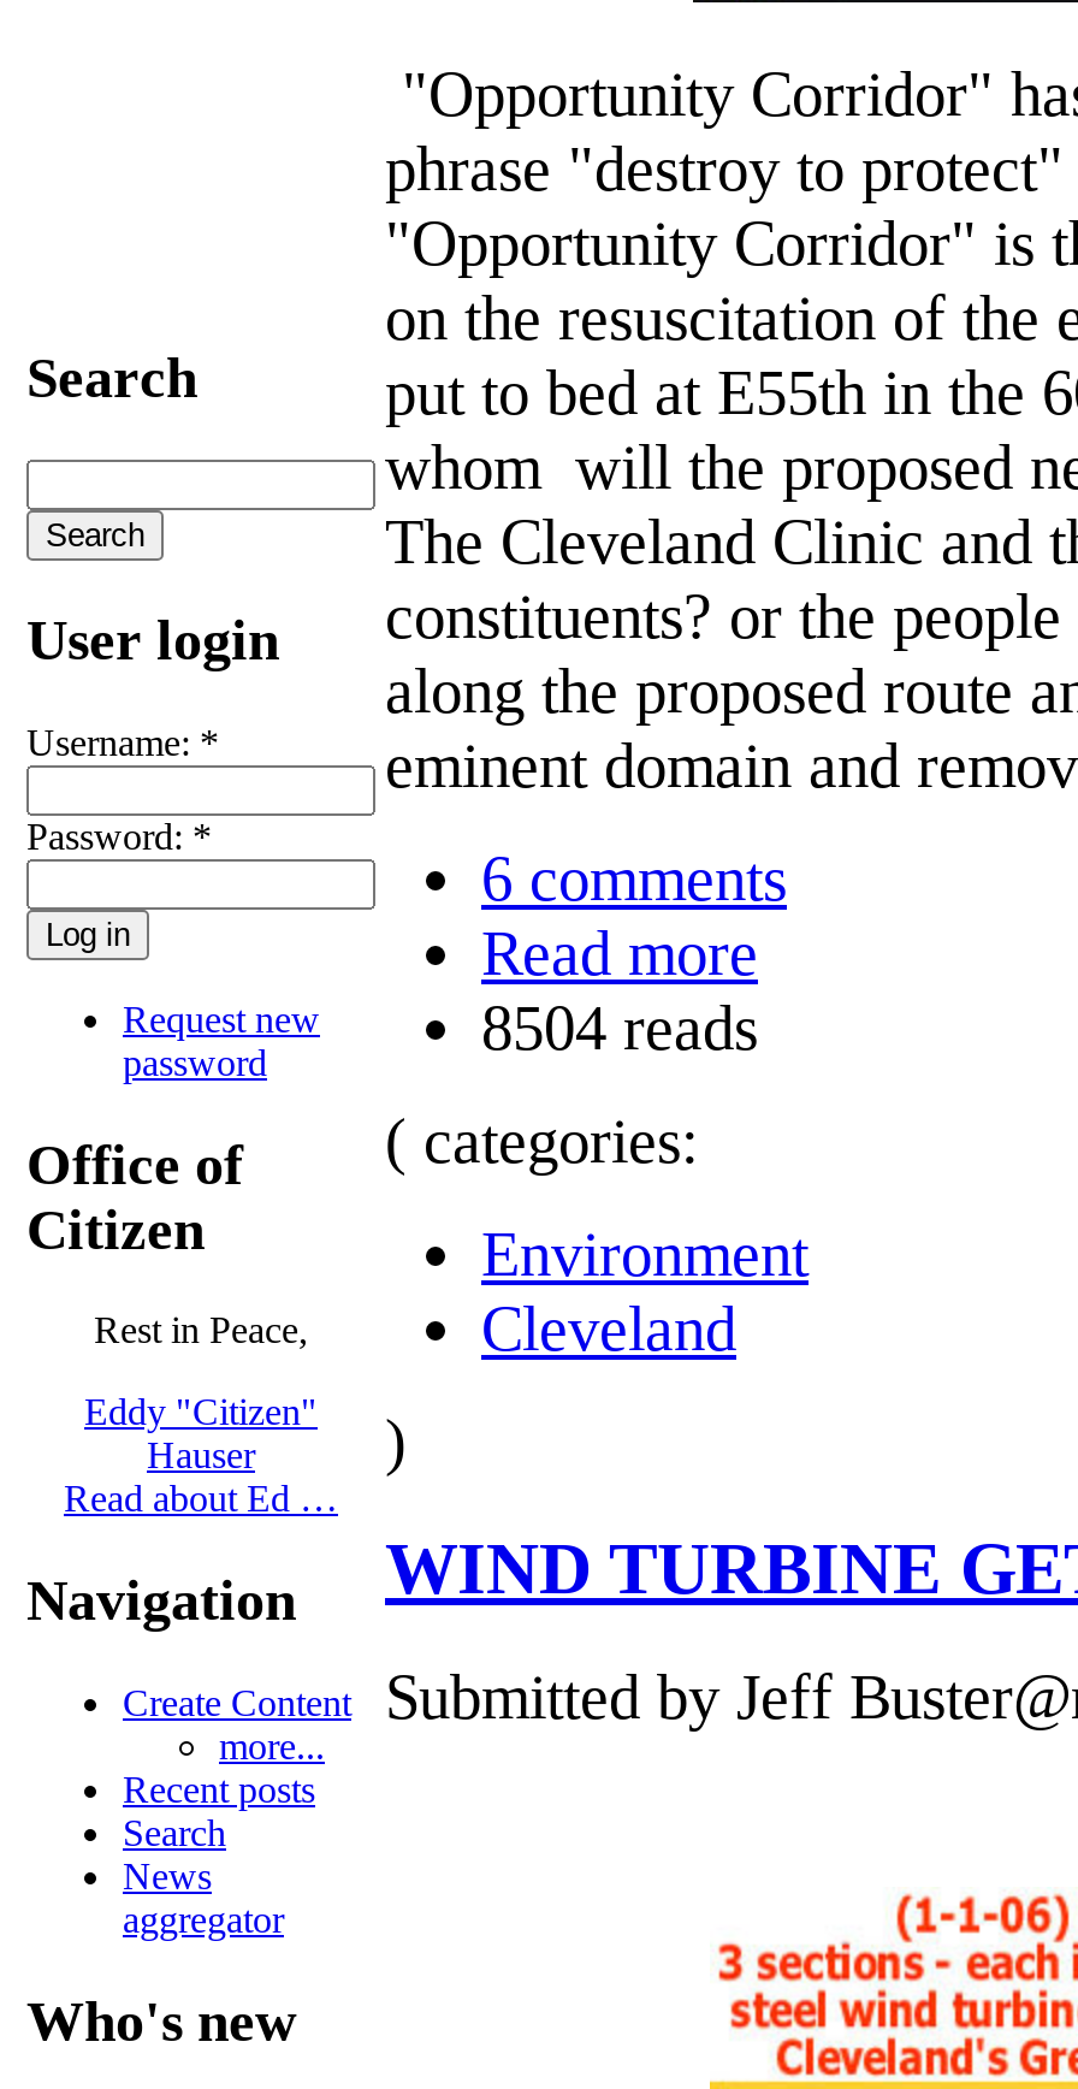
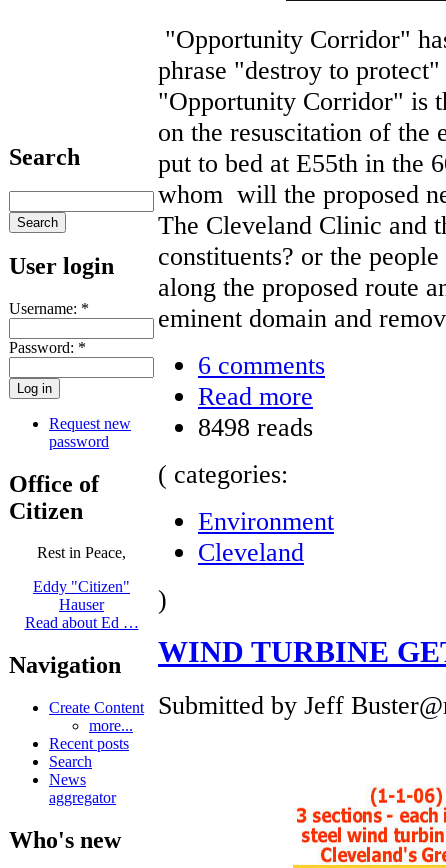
[481,992,758,1064] 8504 reads -> [198,412,313,442] 8498 reads

